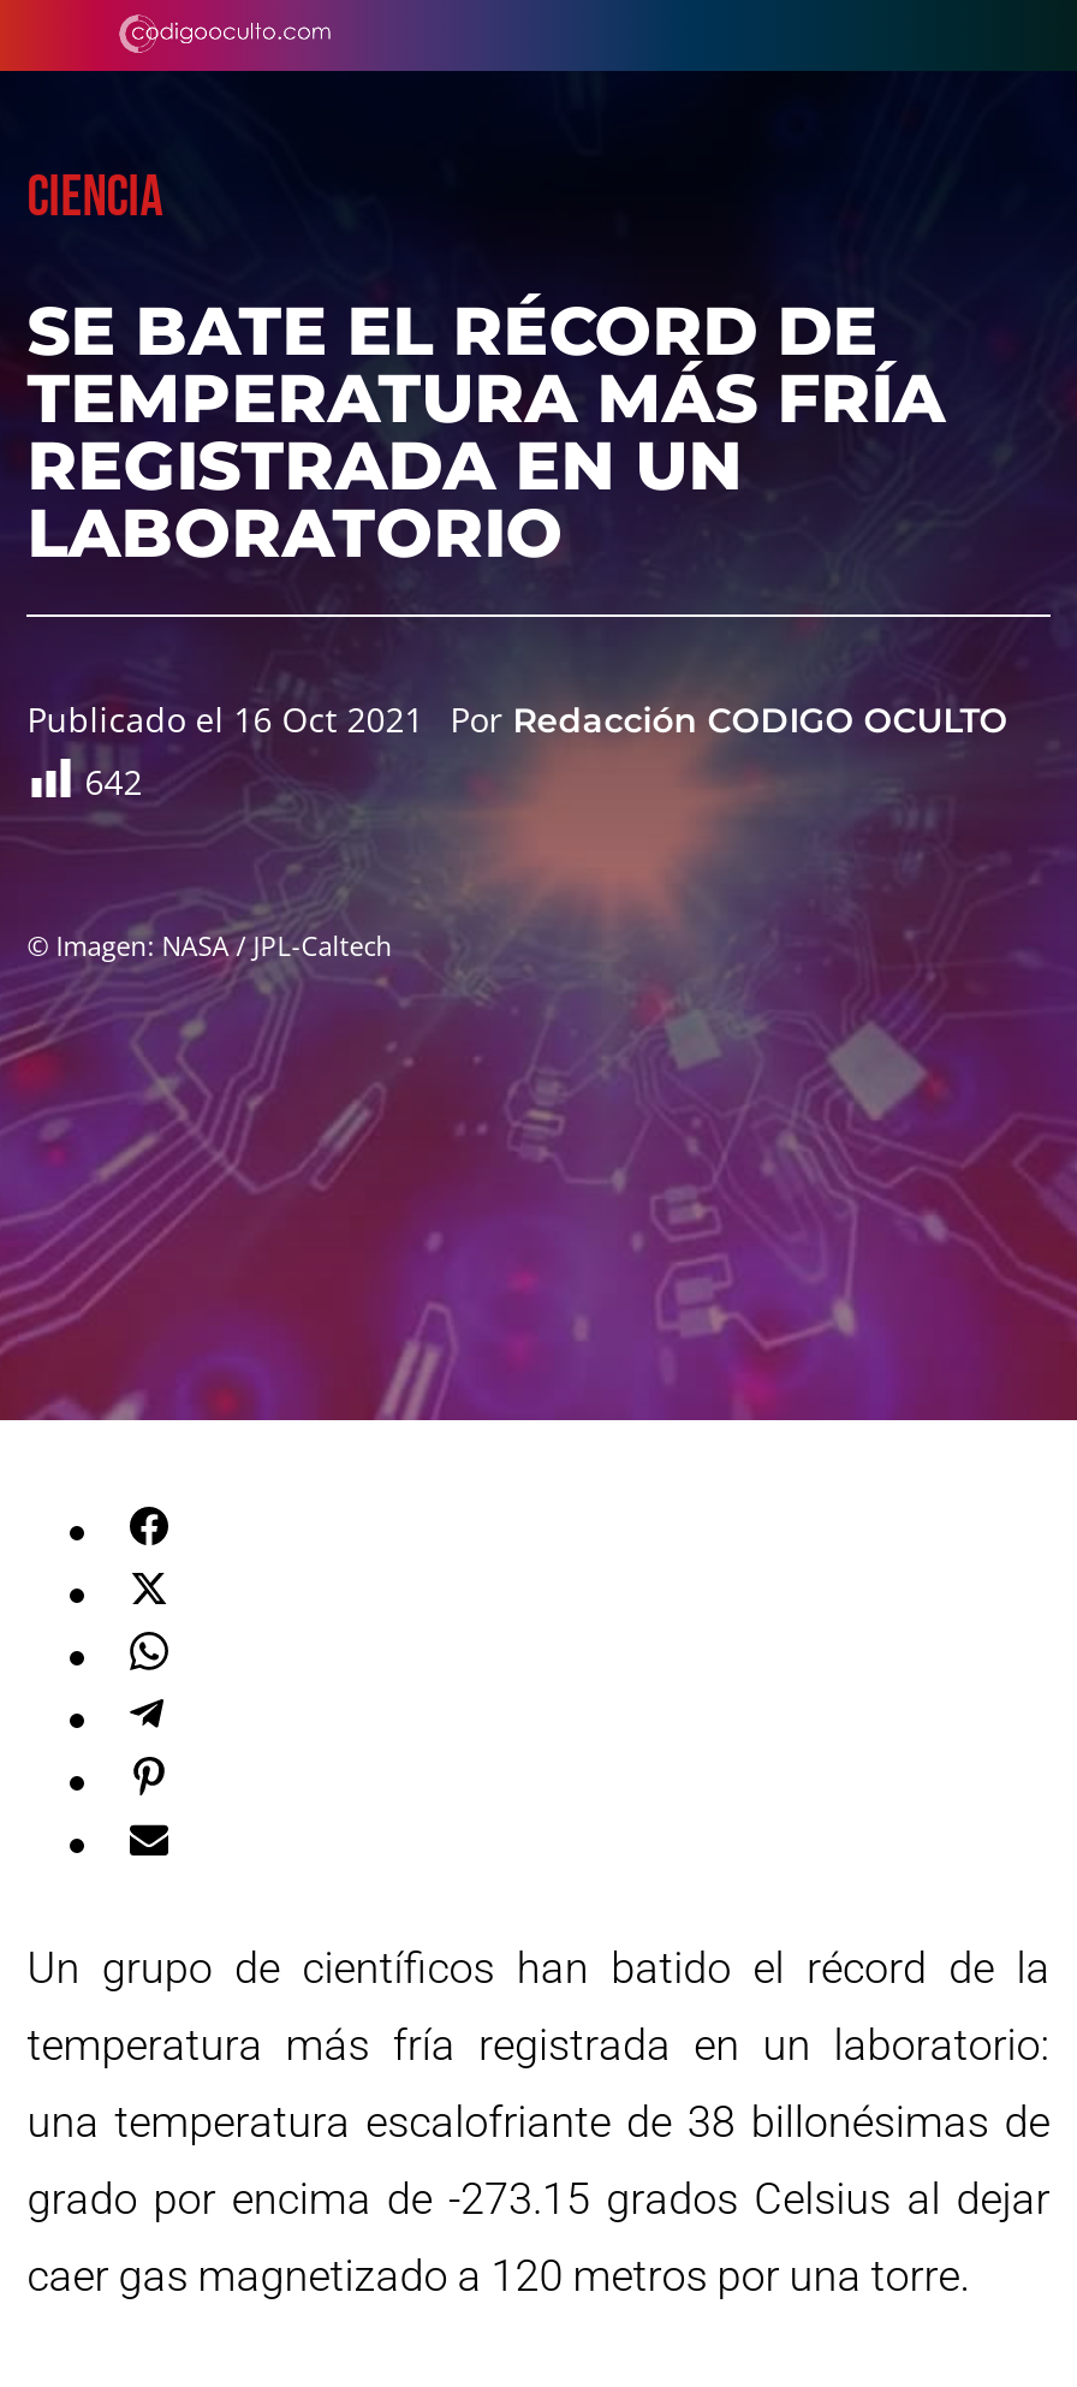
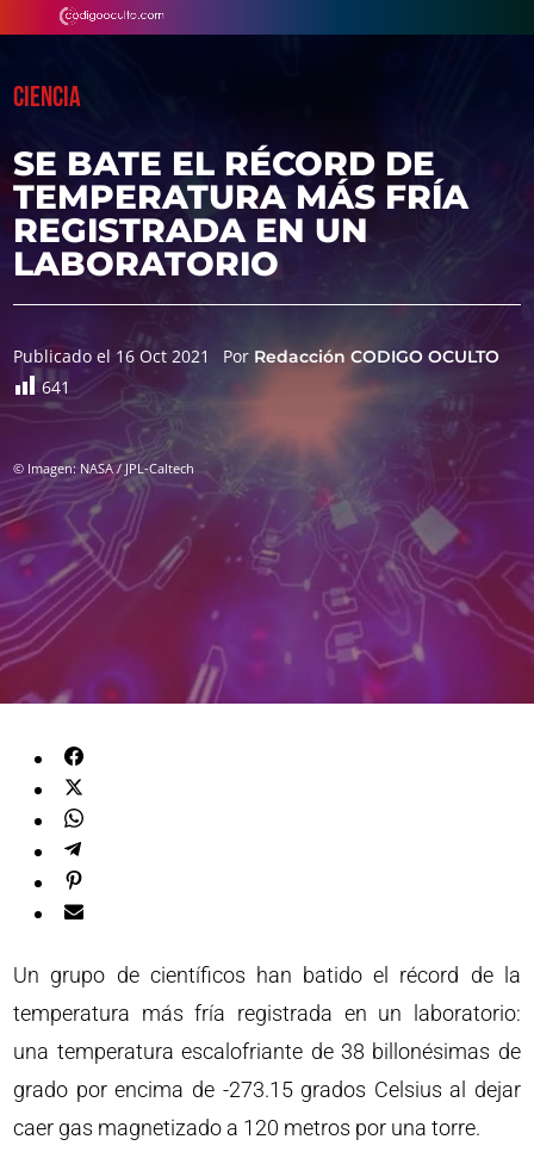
[85,759,142,804] 642 -> [42,376,71,398] 641

